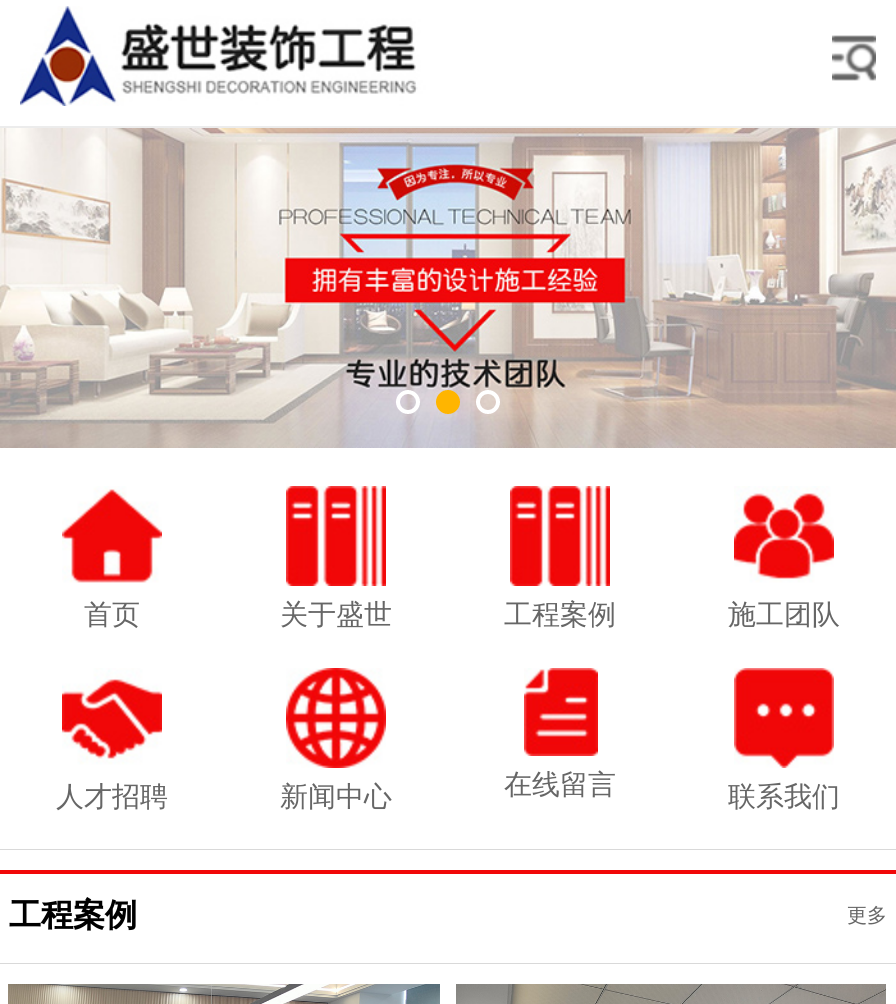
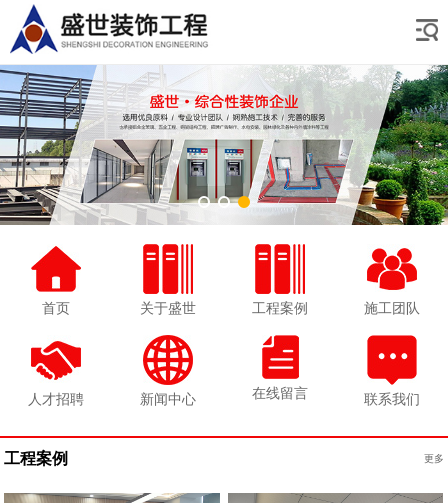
[6,126,890,448] [image] -> [3,64,445,226] [image]

